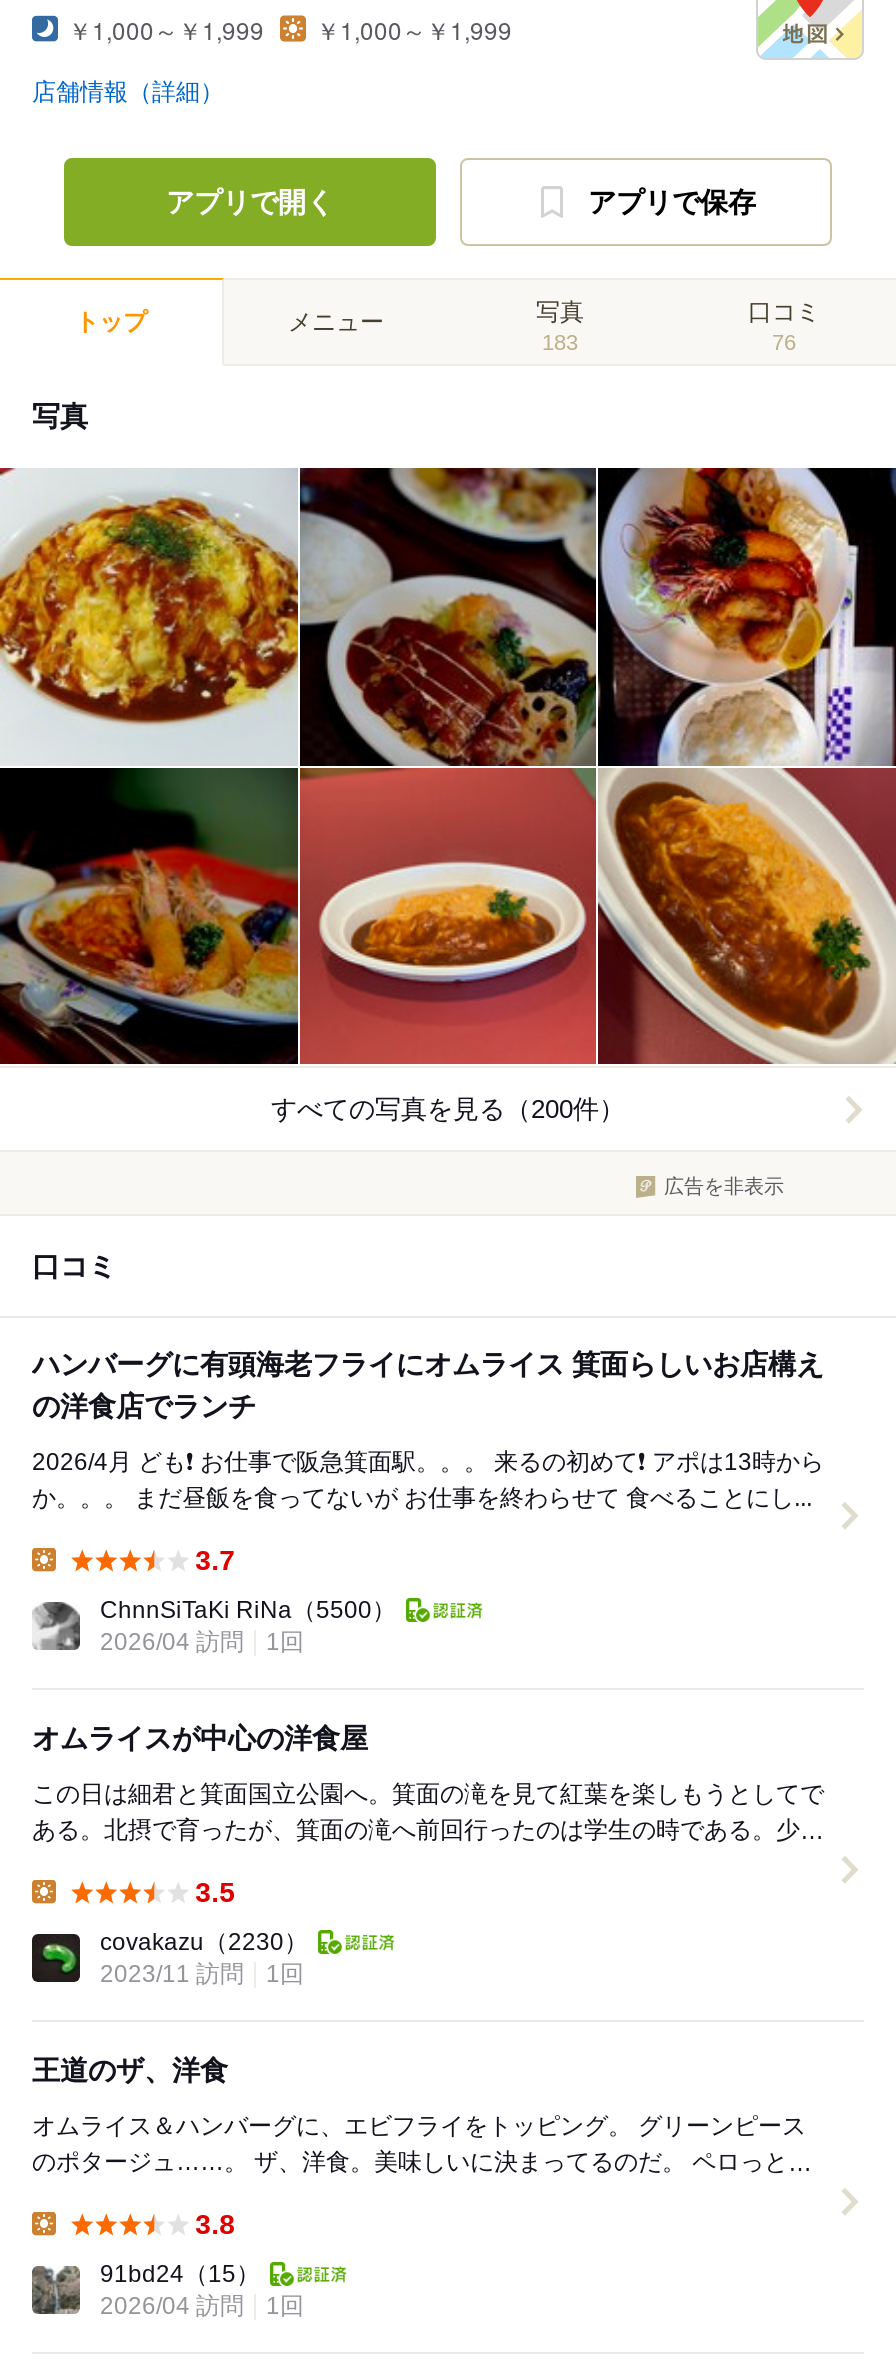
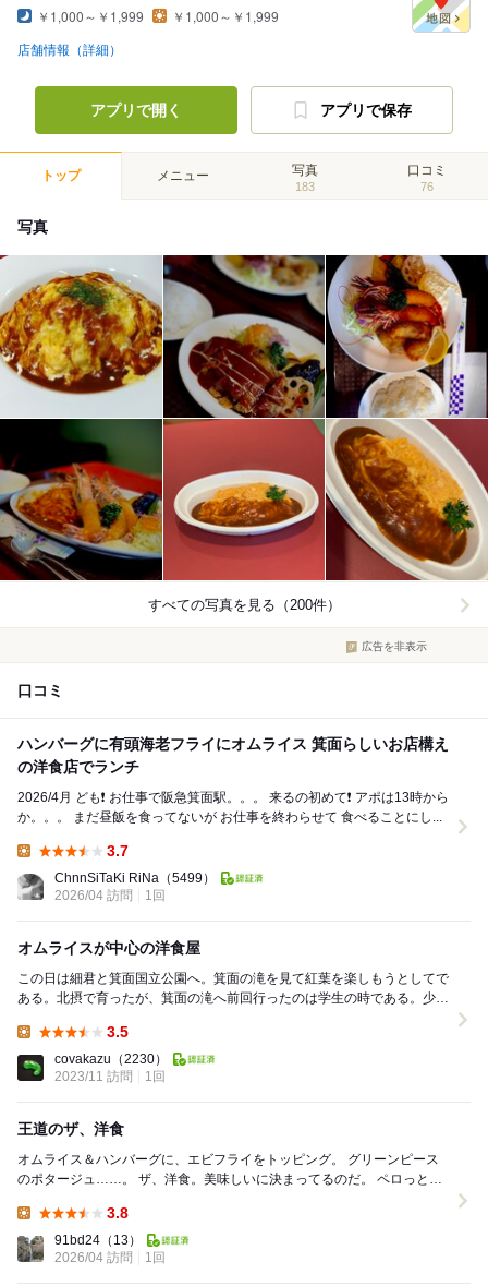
[100,1597,396,1625] ChnnSiTaKi RiNa（5500） -> [54,871,216,886] ChnnSiTaKi RiNa（5499）
[100,2261,260,2289] 91bd24（15） -> [54,1233,142,1248] 91bd24（13）

